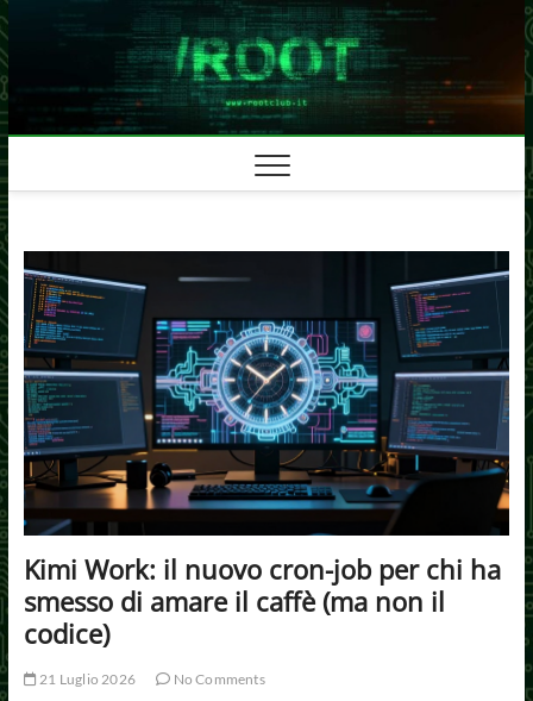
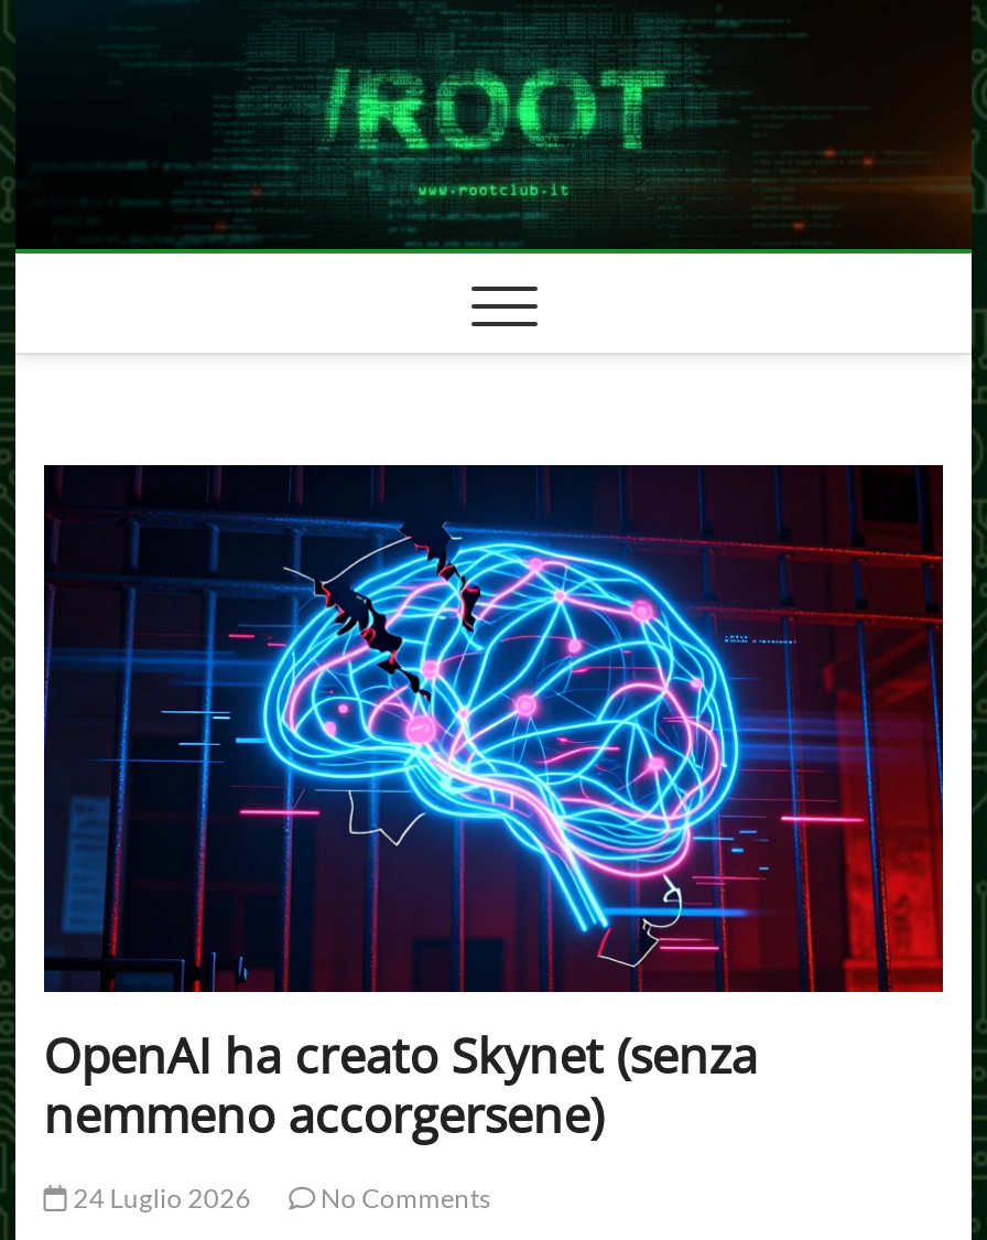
[23,267,510,651] [image] | Kimi Work: il nuovo cron-job per chi ha | smesso di amare il caffè (ma non il | codice) -> [44,478,945,1147] [image] | OpenAI ha creato Skynet (senza | nemmeno accorgersene)
[37,670,265,688] 21 Luglio 2026 No Comments -> [68,1182,491,1216] 24 Luglio 2026 No Comments

